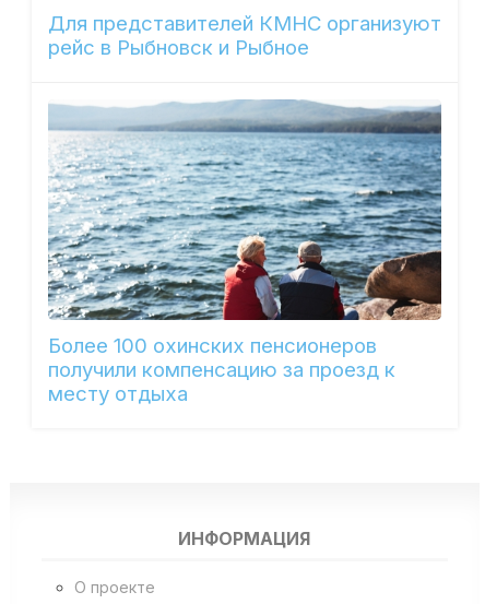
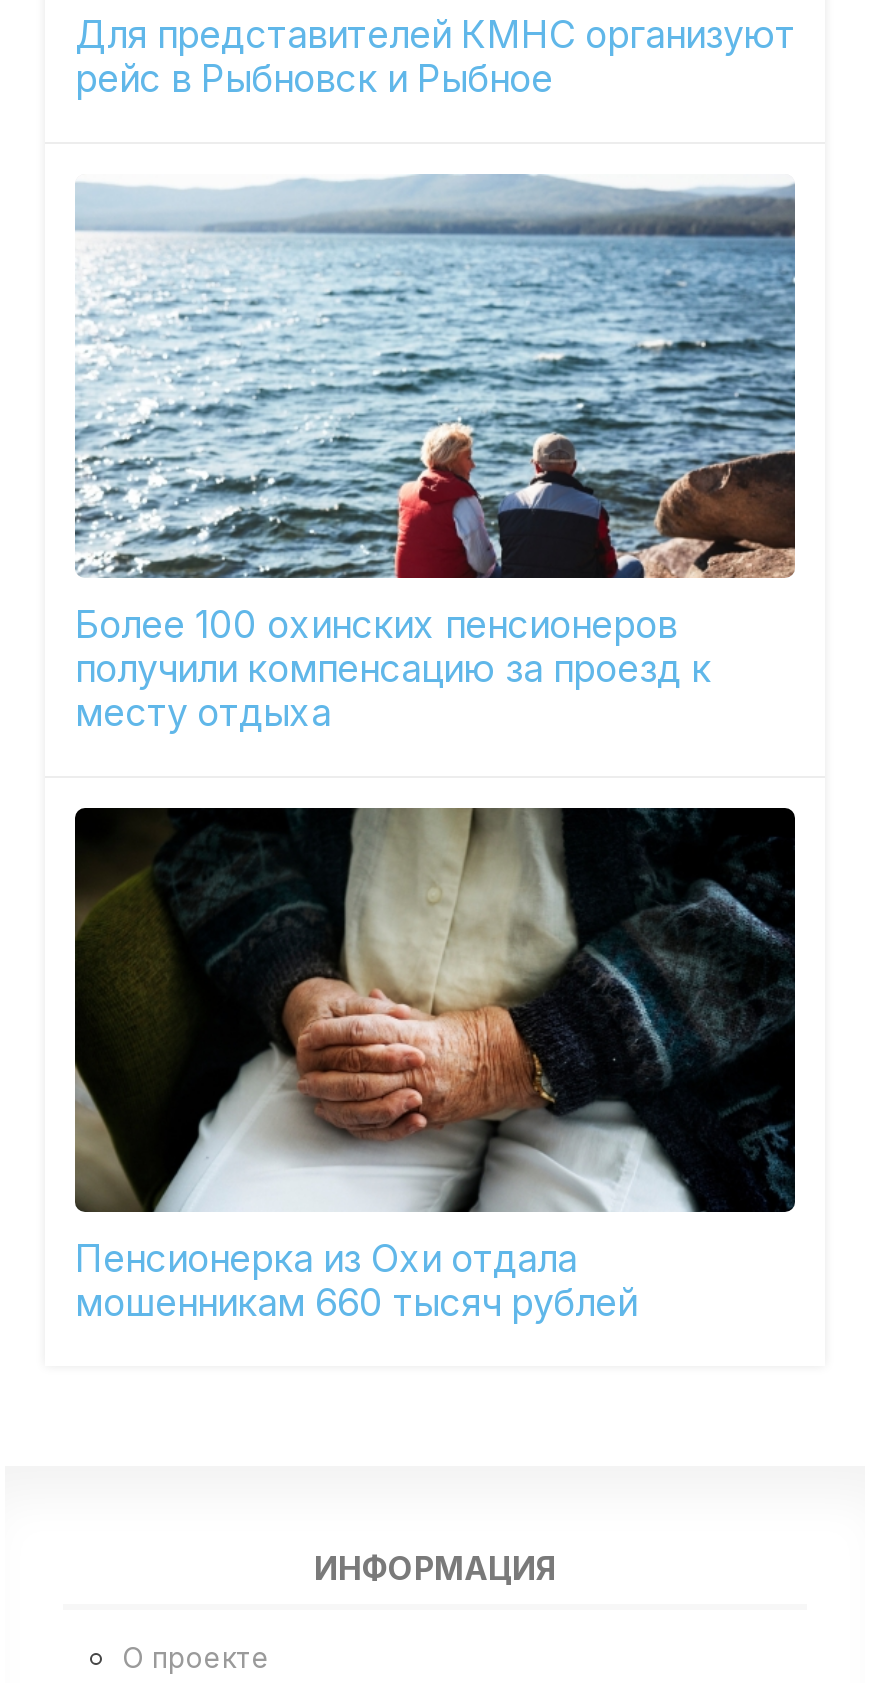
none -> [73,805,797,1325] [image] | Пенсионерка из Охи отдала | мошенникам 660 тысяч рублей

